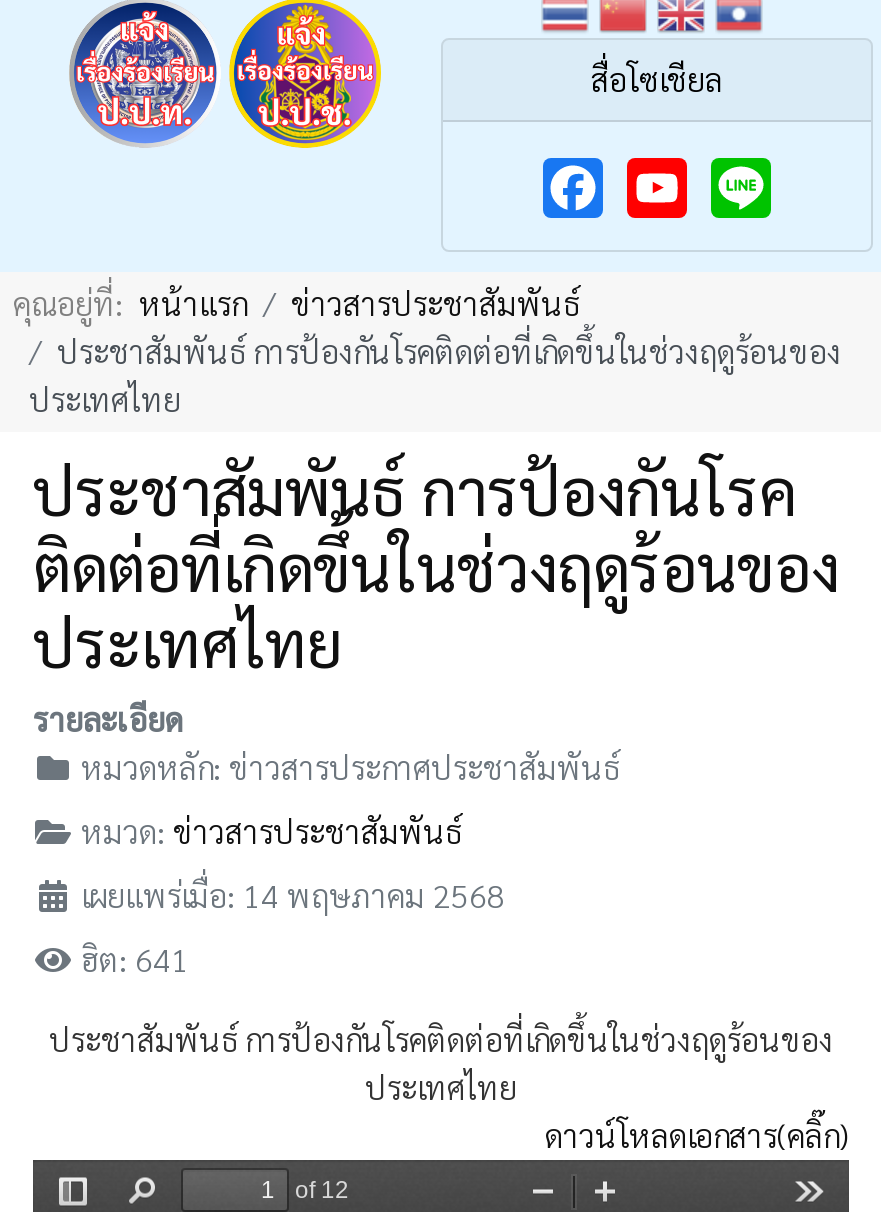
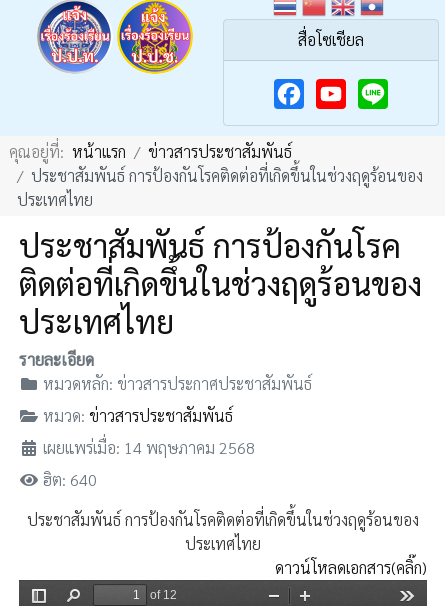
[81,939,189,981] ฮิต: 641 -> [43,469,97,490] ฮิต: 640

